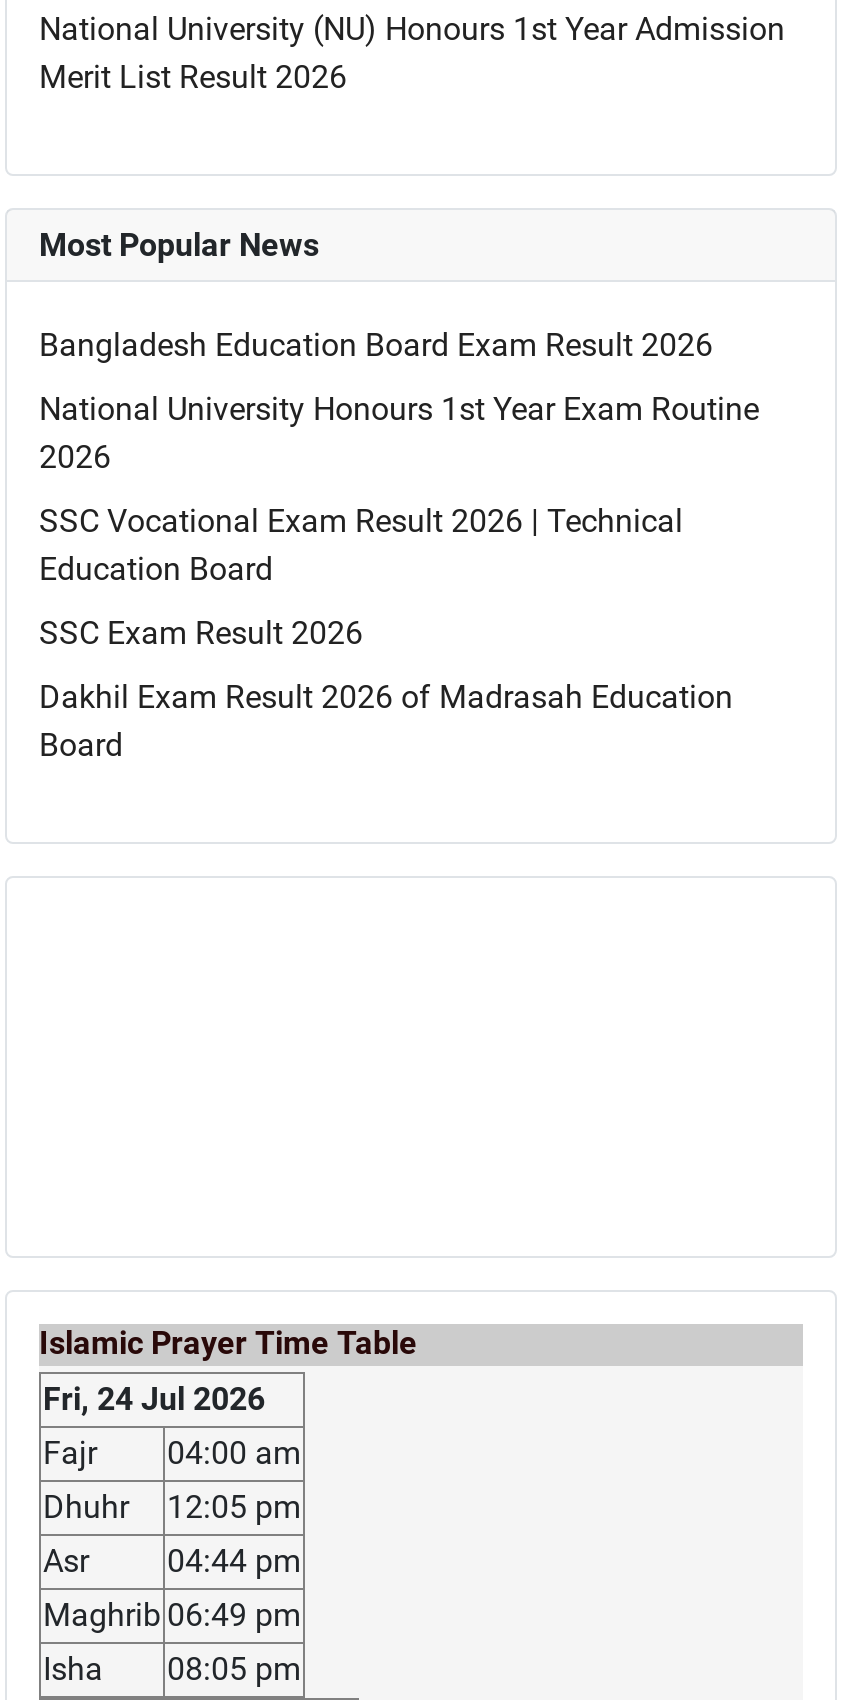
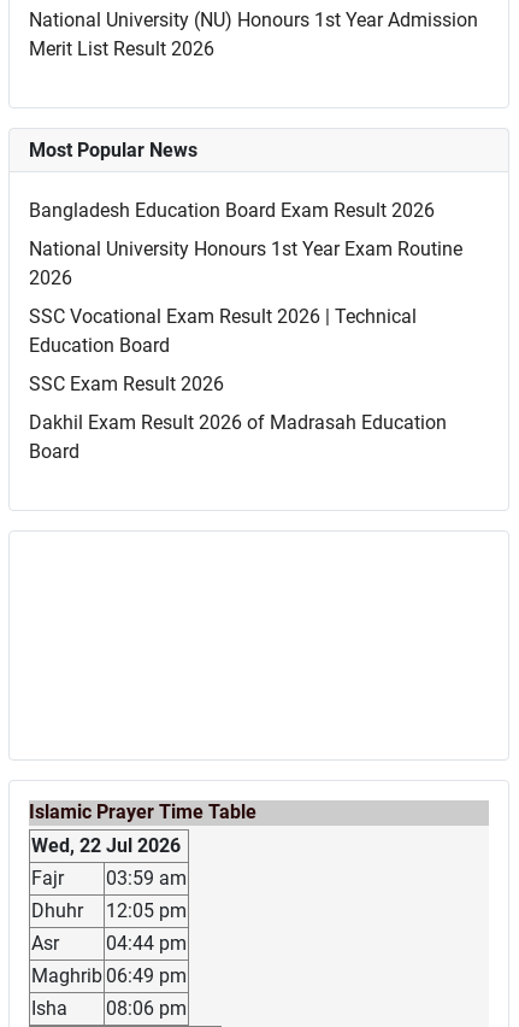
[43,1381,265,1419] Fri, 24 Jul 2026 -> [31,834,181,857] Wed, 22 Jul 2026
[43,1435,301,1473] Fajr 04:00 am -> [31,867,187,890] Fajr 03:59 am
[43,1651,301,1689] Isha 08:05 pm -> [31,997,187,1020] Isha 08:06 pm

